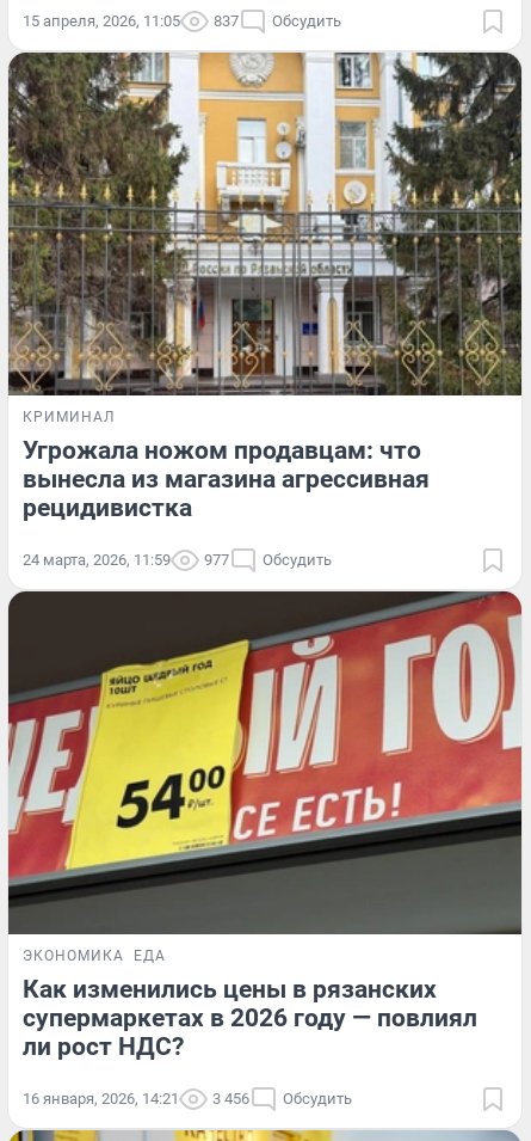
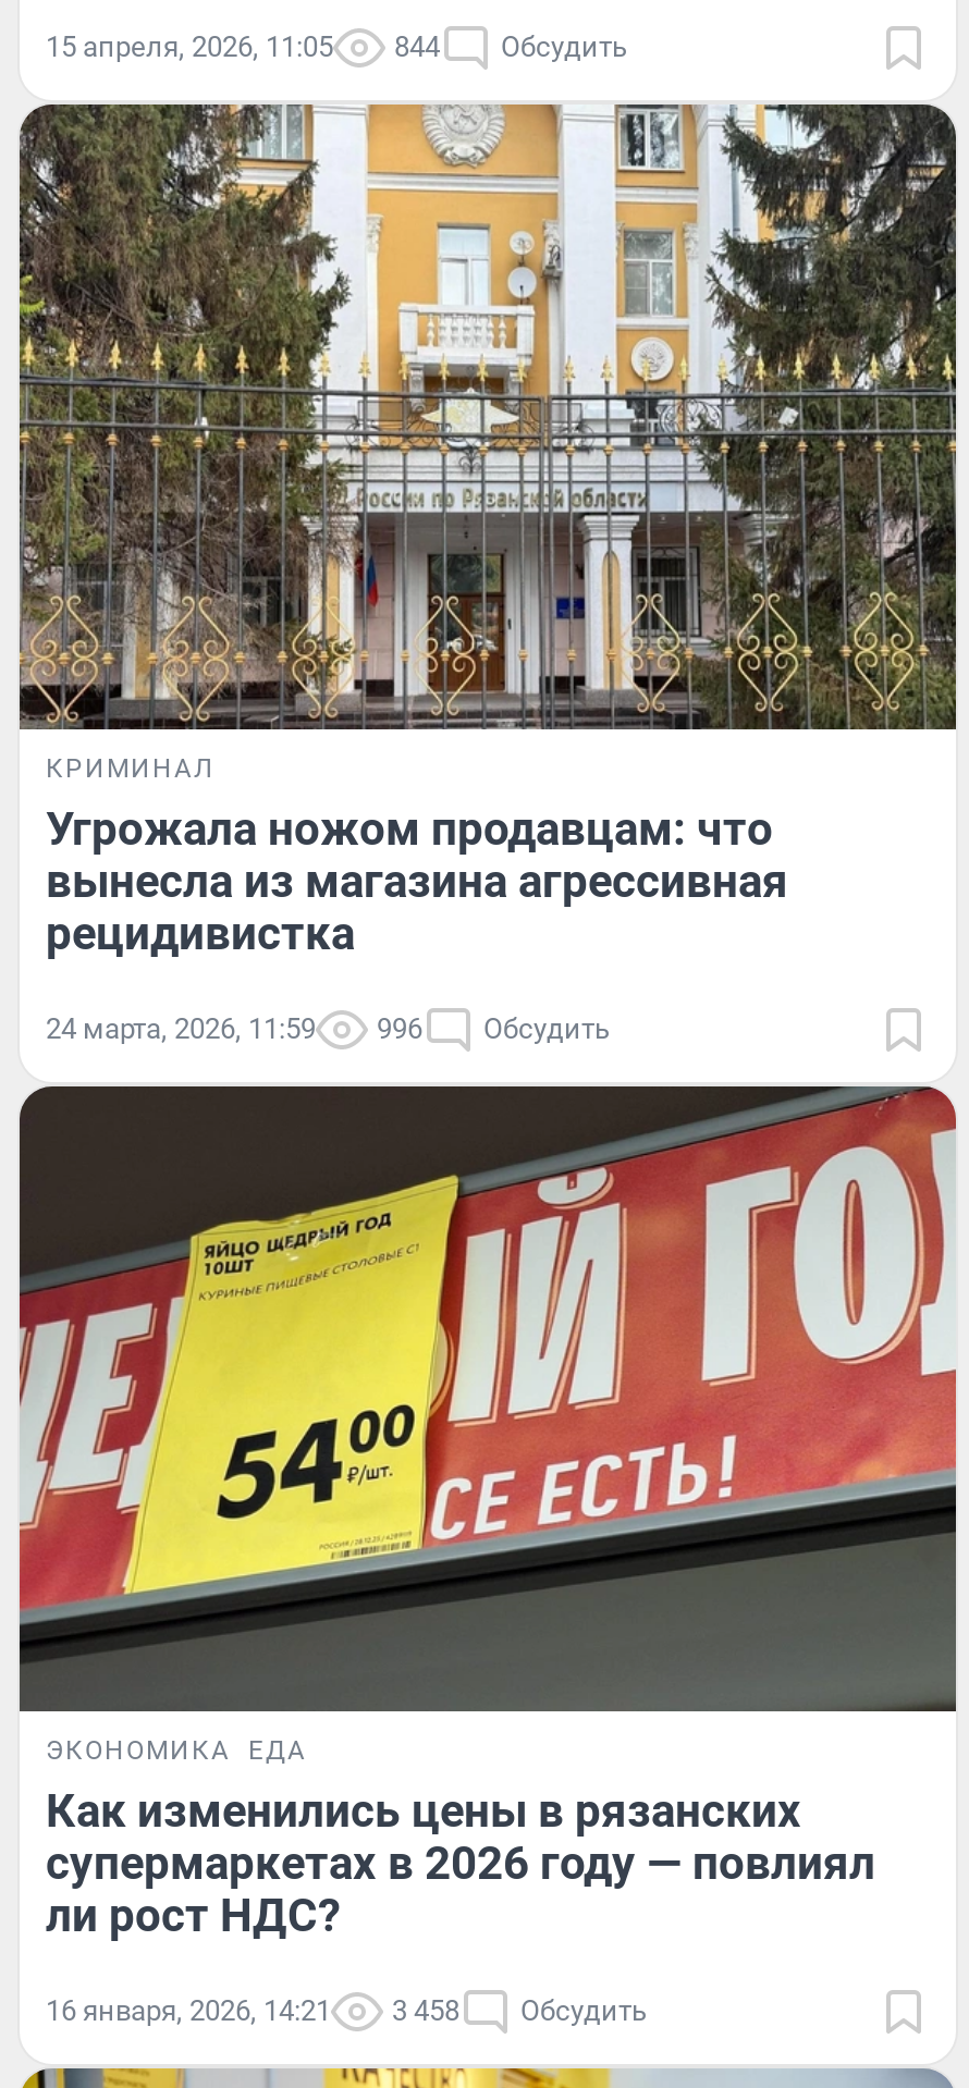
[23,12,341,30] 15 апреля, 2026, 11:05 837 Обсудить -> [46,31,627,64] 15 апреля, 2026, 11:05 844 Обсудить
[23,551,332,569] 24 марта, 2026, 11:59 977 Обсудить -> [46,1012,610,1045] 24 марта, 2026, 11:59 996 Обсудить
[23,1089,352,1107] 16 января, 2026, 14:21 3 456 Обсудить -> [46,1994,647,2026] 16 января, 2026, 14:21 3 458 Обсудить

